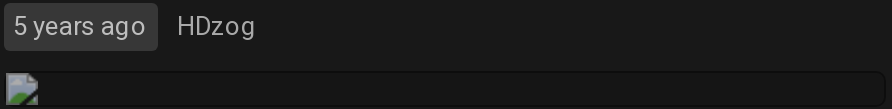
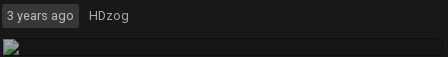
[13,11,257,41] 5 years ago HDzog -> [6,8,128,23] 3 years ago HDzog

